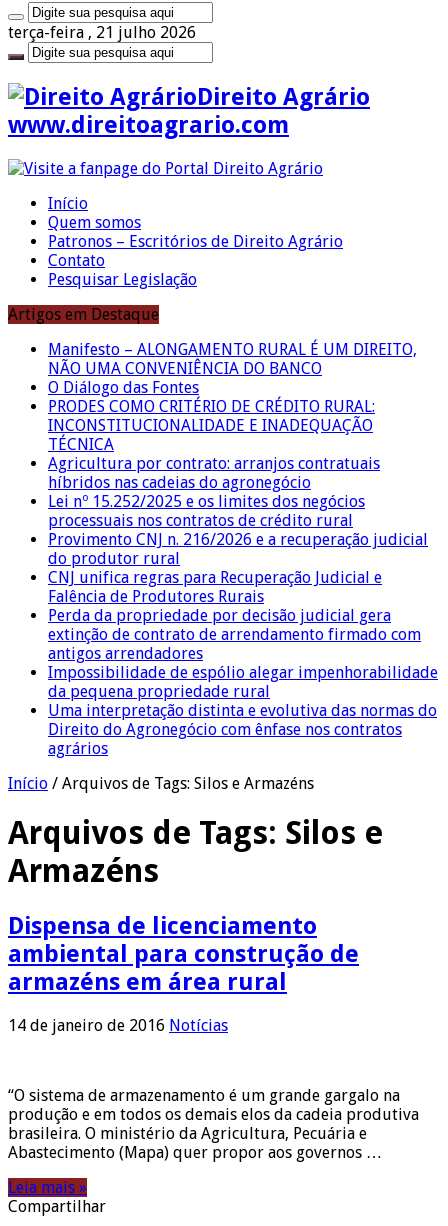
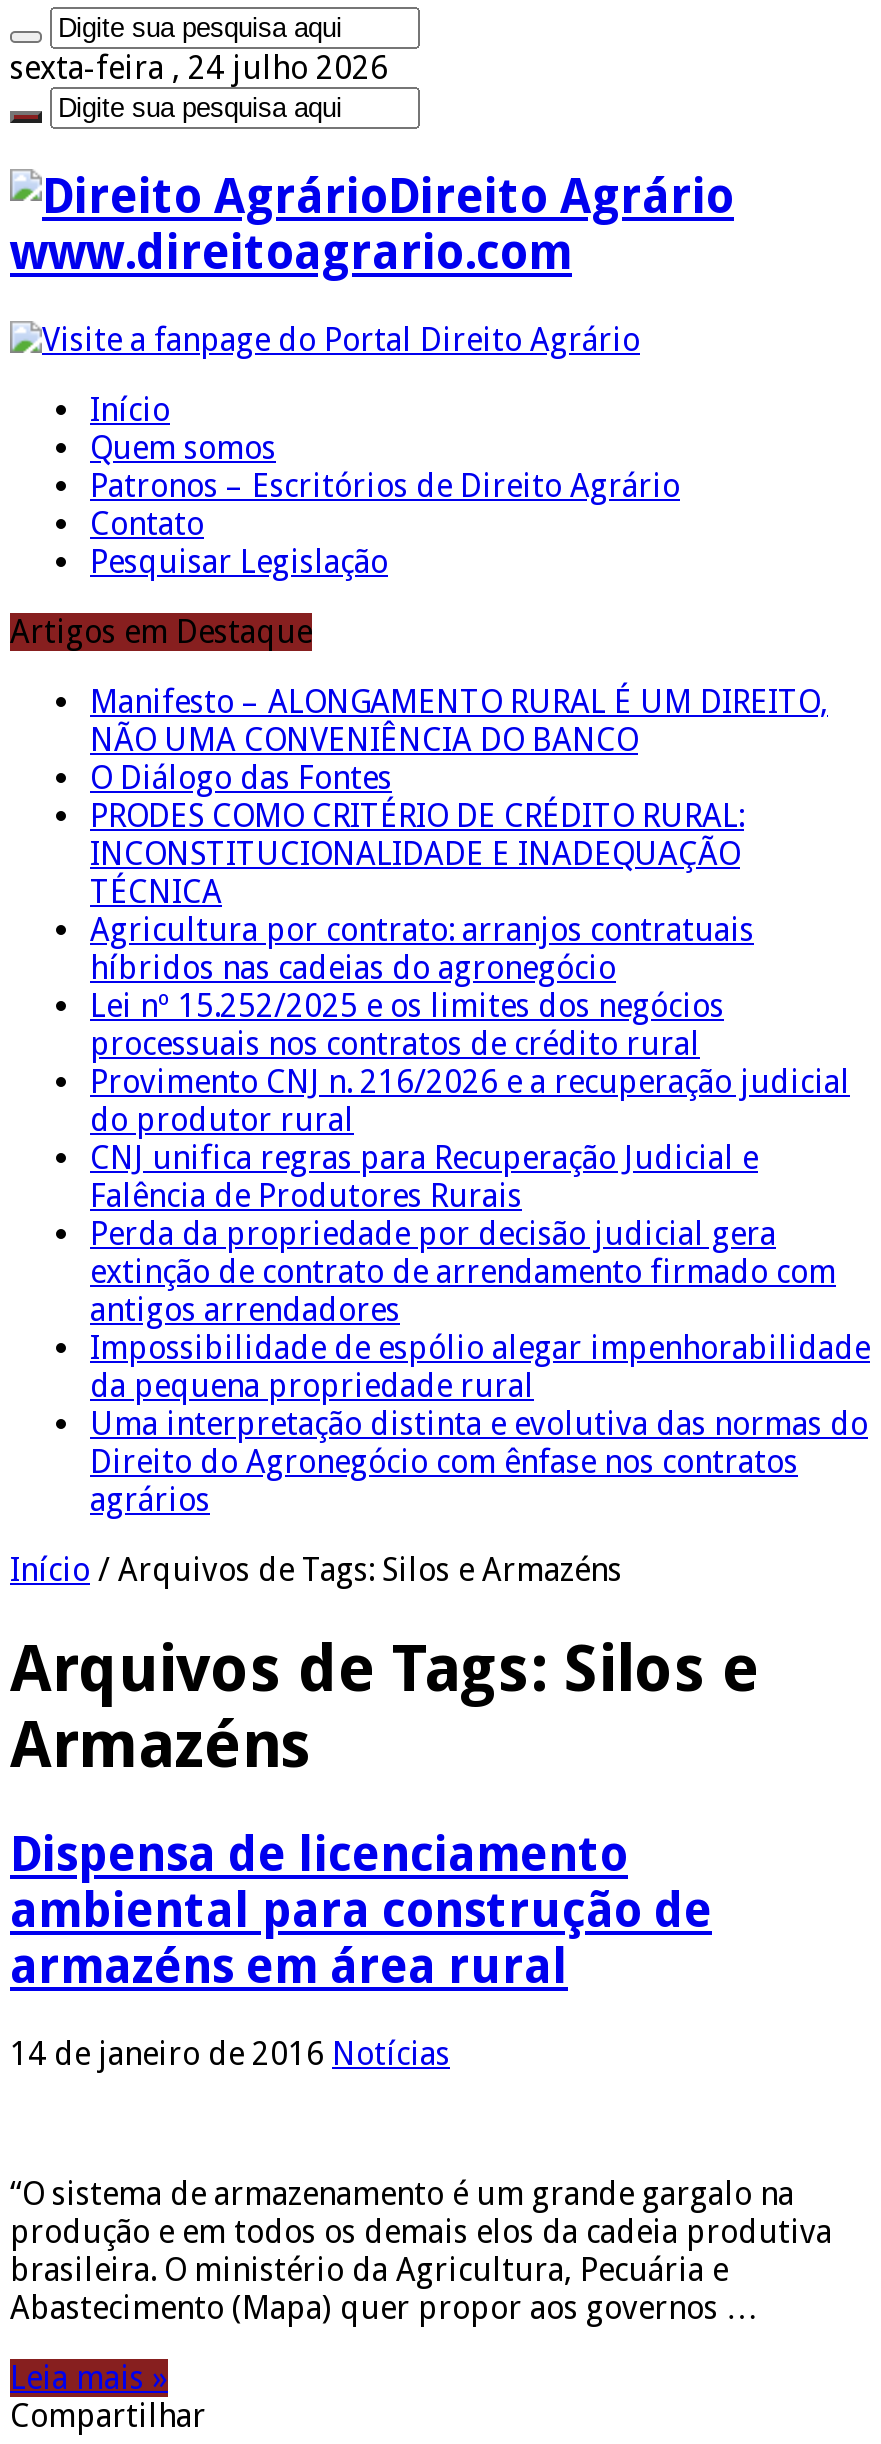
[8,23,196,42] terça-feira , 21 julho 2026 -> [10,49,388,87] sexta-feira , 24 julho 2026

